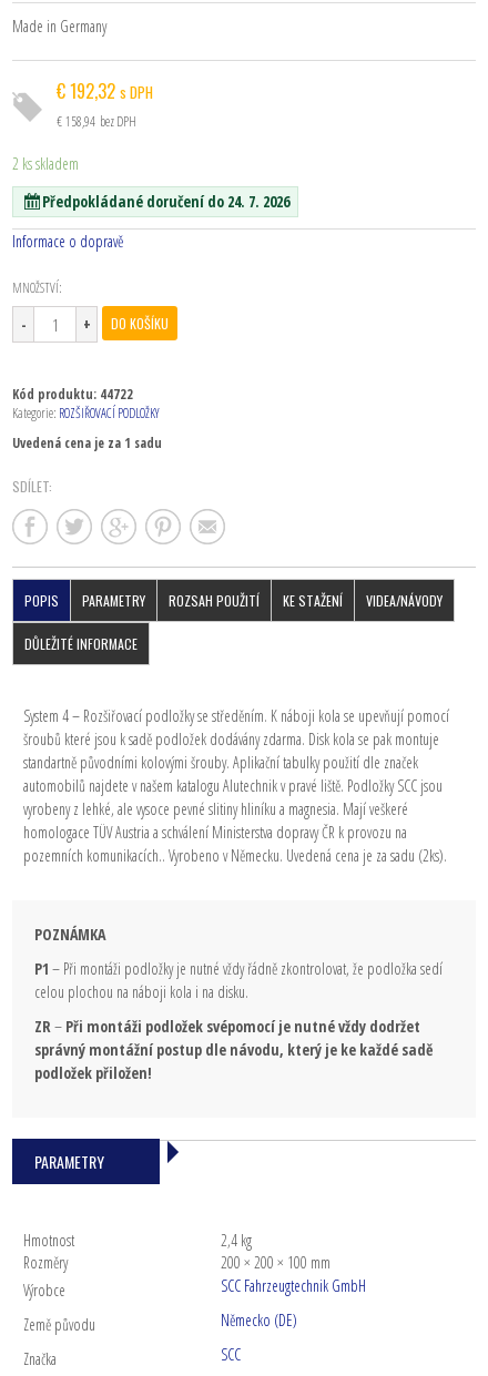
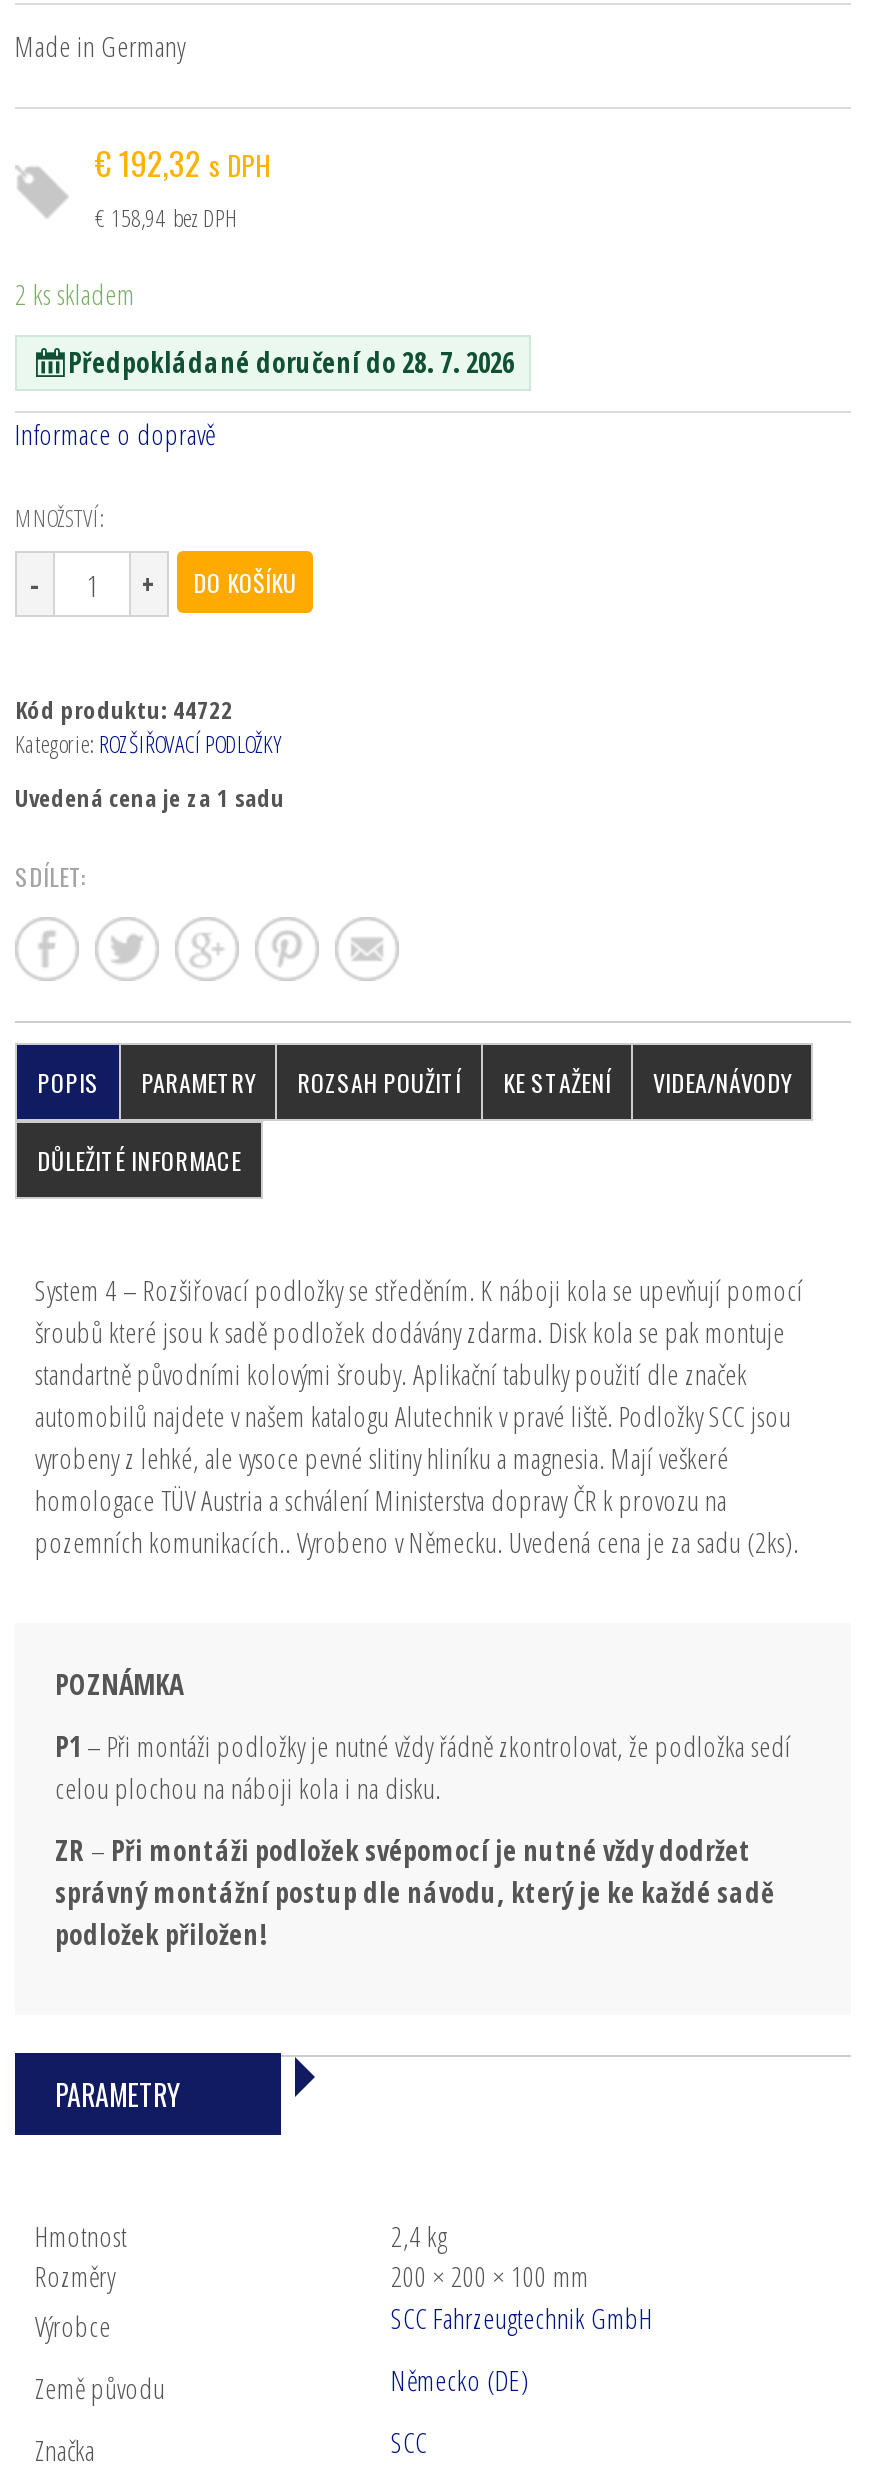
[42,191,289,212] Předpokládané doručení do 24. 7. 2026 -> [68,344,514,382] Předpokládané doručení do 28. 7. 2026

